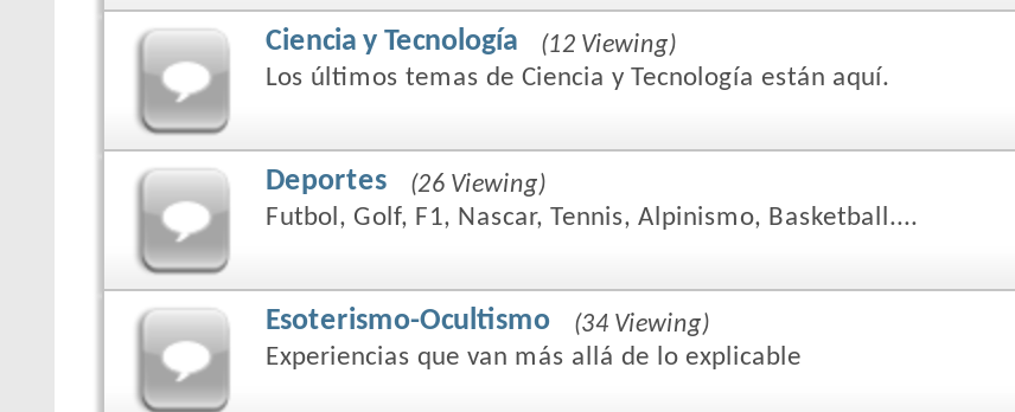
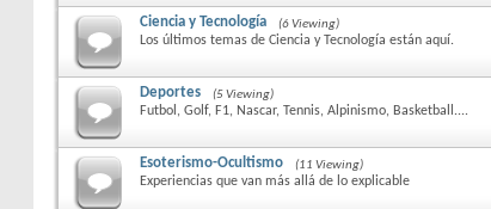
[266,27,676,60] Ciencia y Tecnología (12 Viewing) -> [140,15,339,31] Ciencia y Tecnología (6 Viewing)
[266,166,545,199] Deportes (26 Viewing) -> [140,85,274,102] Deportes (5 Viewing)
[266,306,709,339] Esoterismo-Ocultismo (34 Viewing) -> [140,155,363,172] Esoterismo-Ocultismo (11 Viewing)

